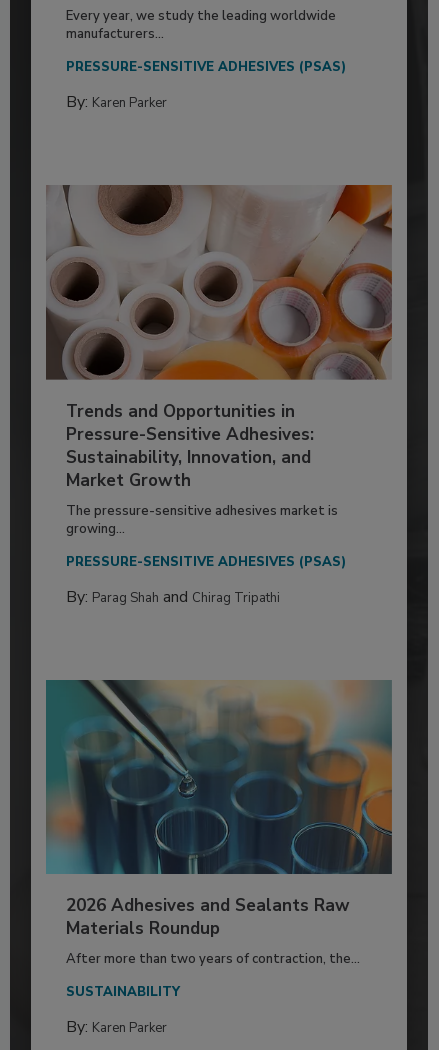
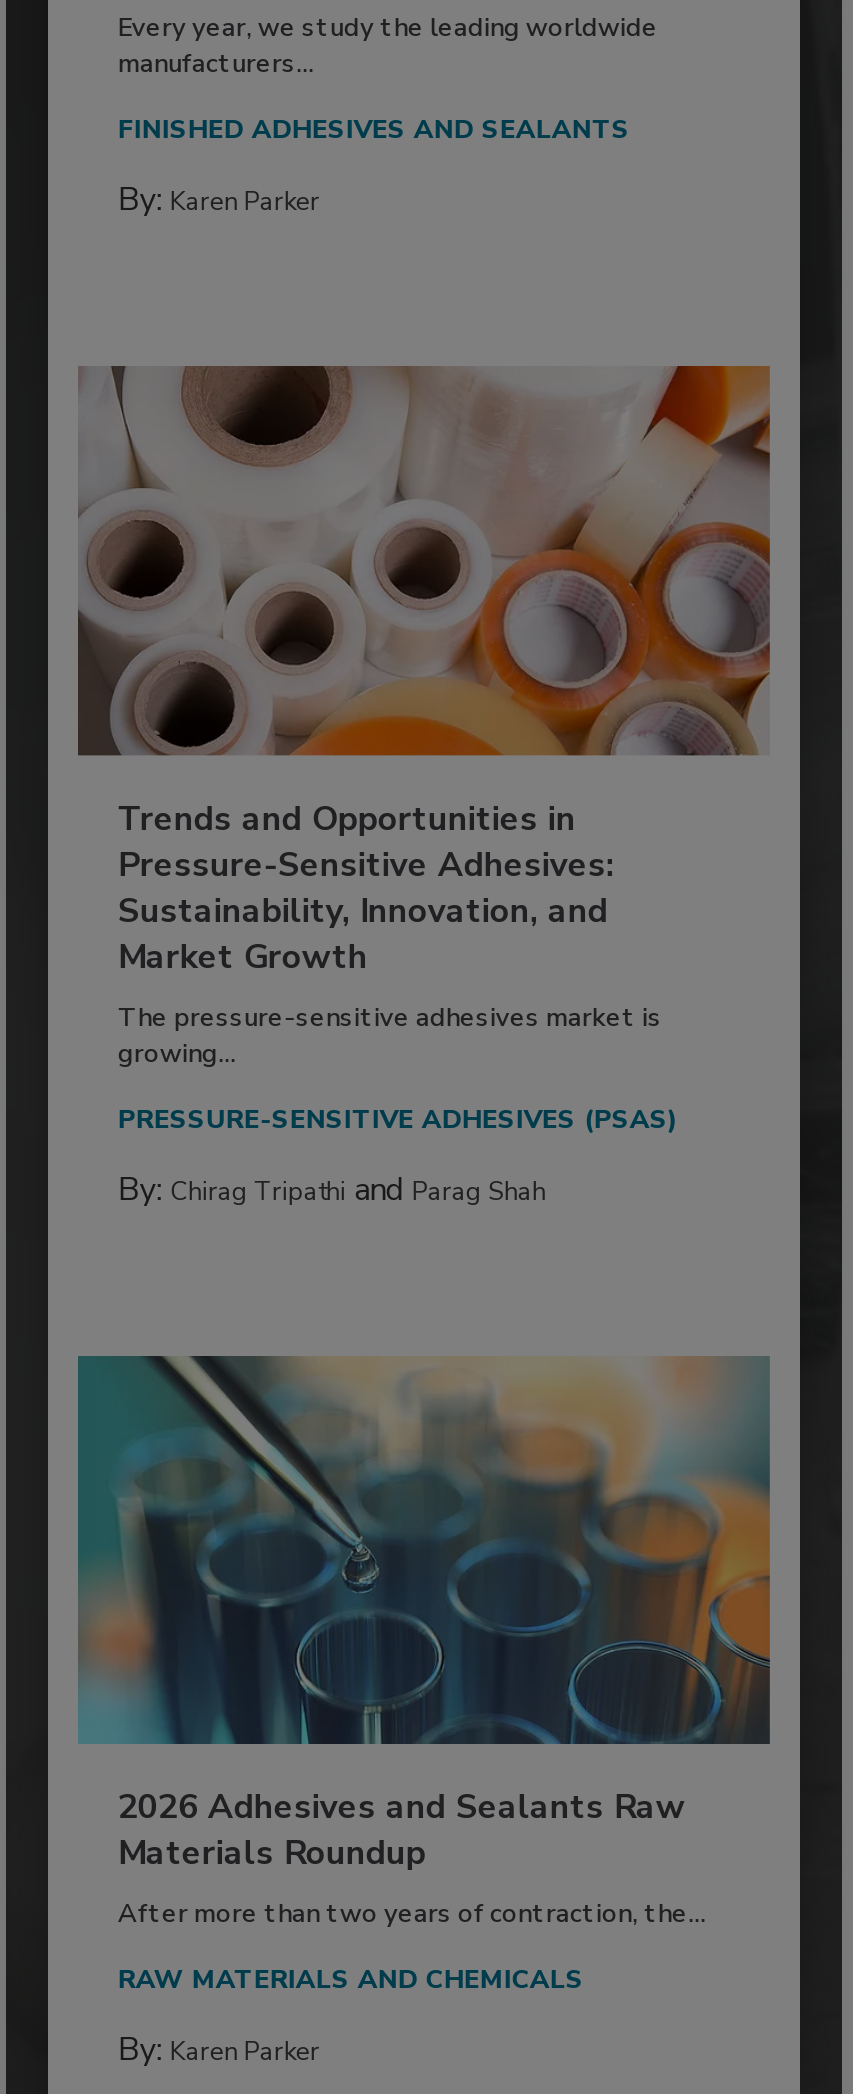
[66,58,346,76] PRESSURE-SENSITIVE ADHESIVES (PSAS) -> [118,112,630,148] FINISHED ADHESIVES AND SEALANTS
[66,586,280,608] By: Parag Shah and Chirag Tripathi -> [118,1167,546,1211] By: Chirag Tripathi and Parag Shah
[66,983,180,1001] SUSTAINABILITY -> [118,1963,584,1999] RAW MATERIALS AND CHEMICALS

